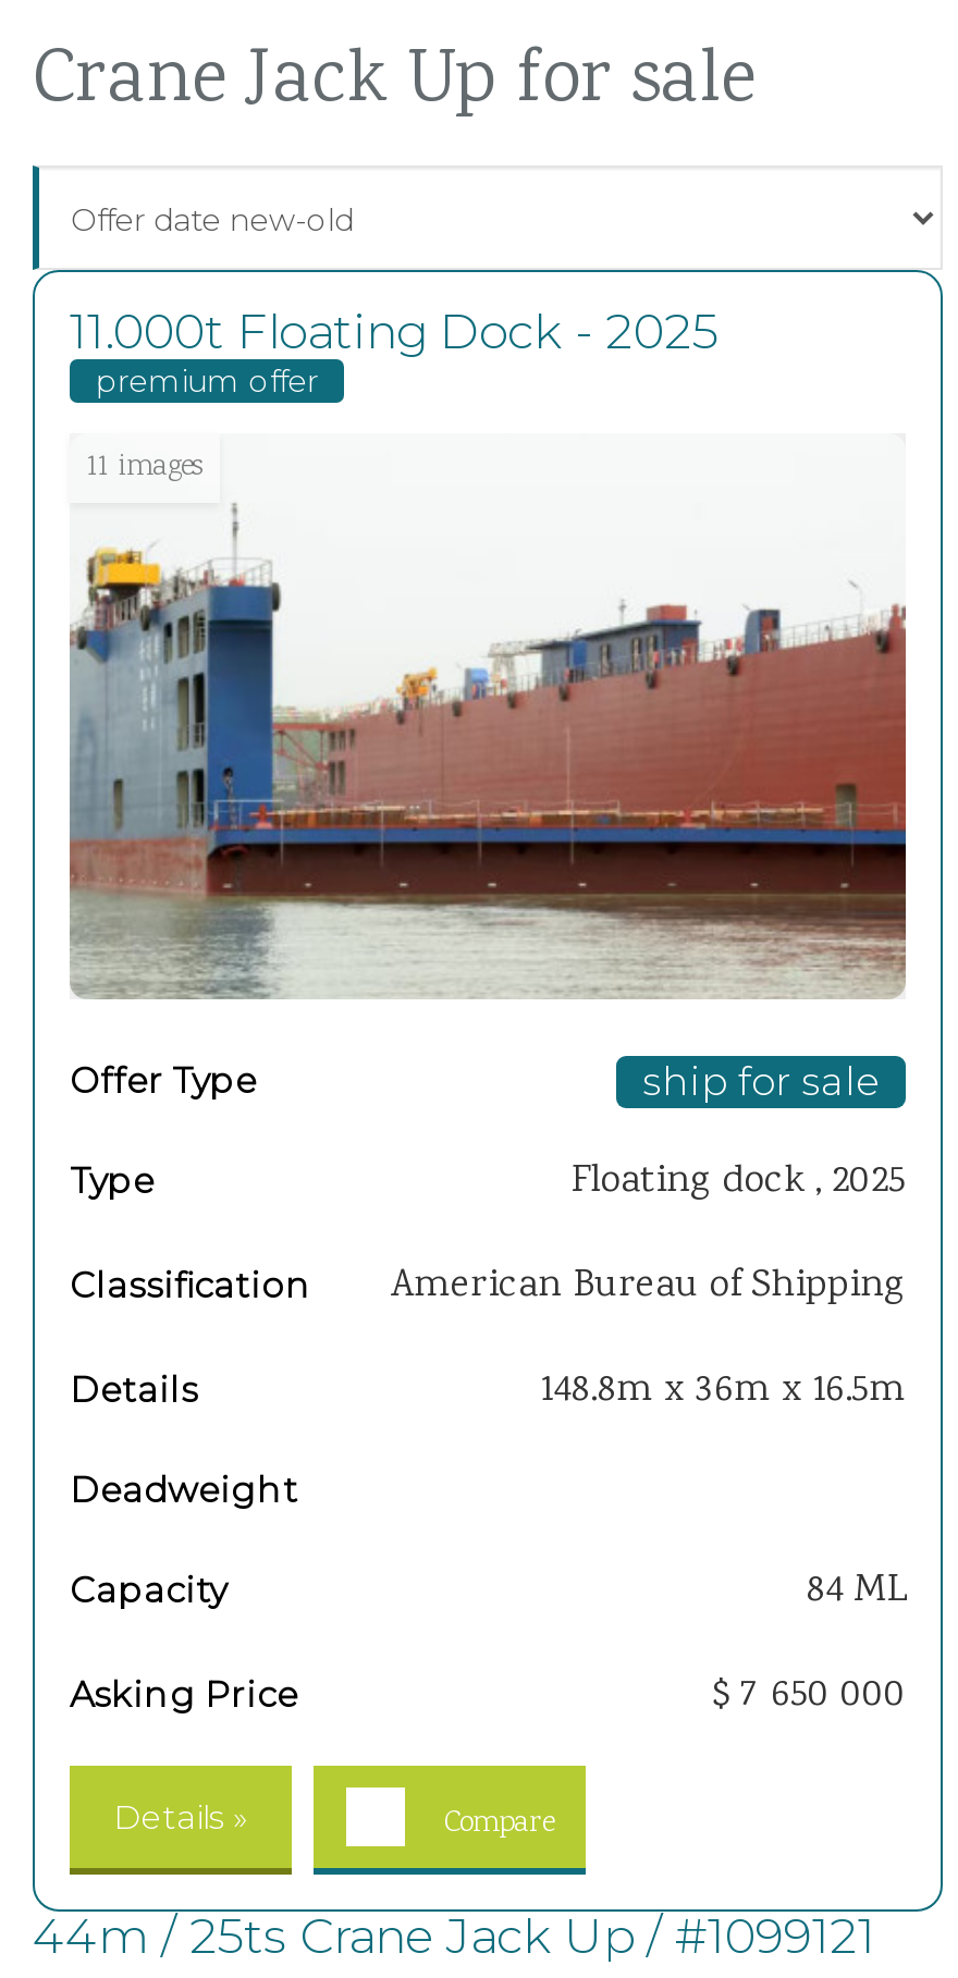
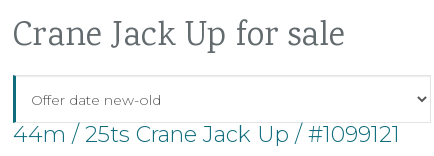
[30,263,945,1914] [image] | 11.000t Floating Dock - 2025 | premium offer | 11 images -> none
[70,1057,906,1845] Offer Type | ship for sale | Type | Floating dock , 2025 | Classification | American Bureau of Shipping | Details | 148.8m x 36m x 16.5m | Deadweight | Capacity | 84 ML | Asking Price | $ 7 650 000 | Details » | Compare -> none

